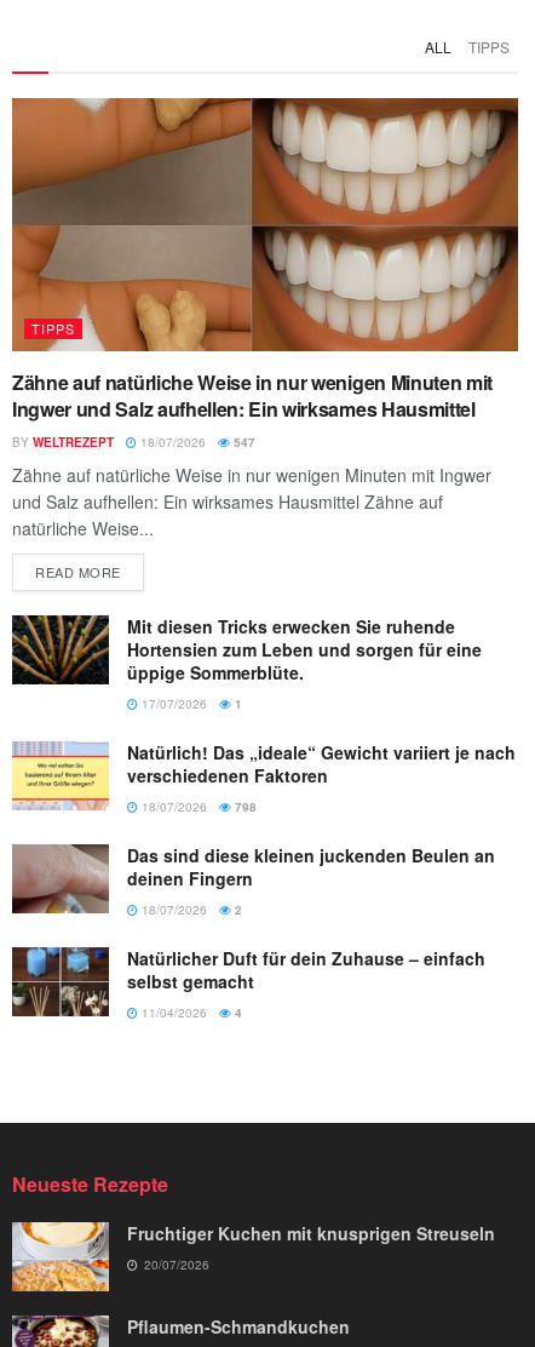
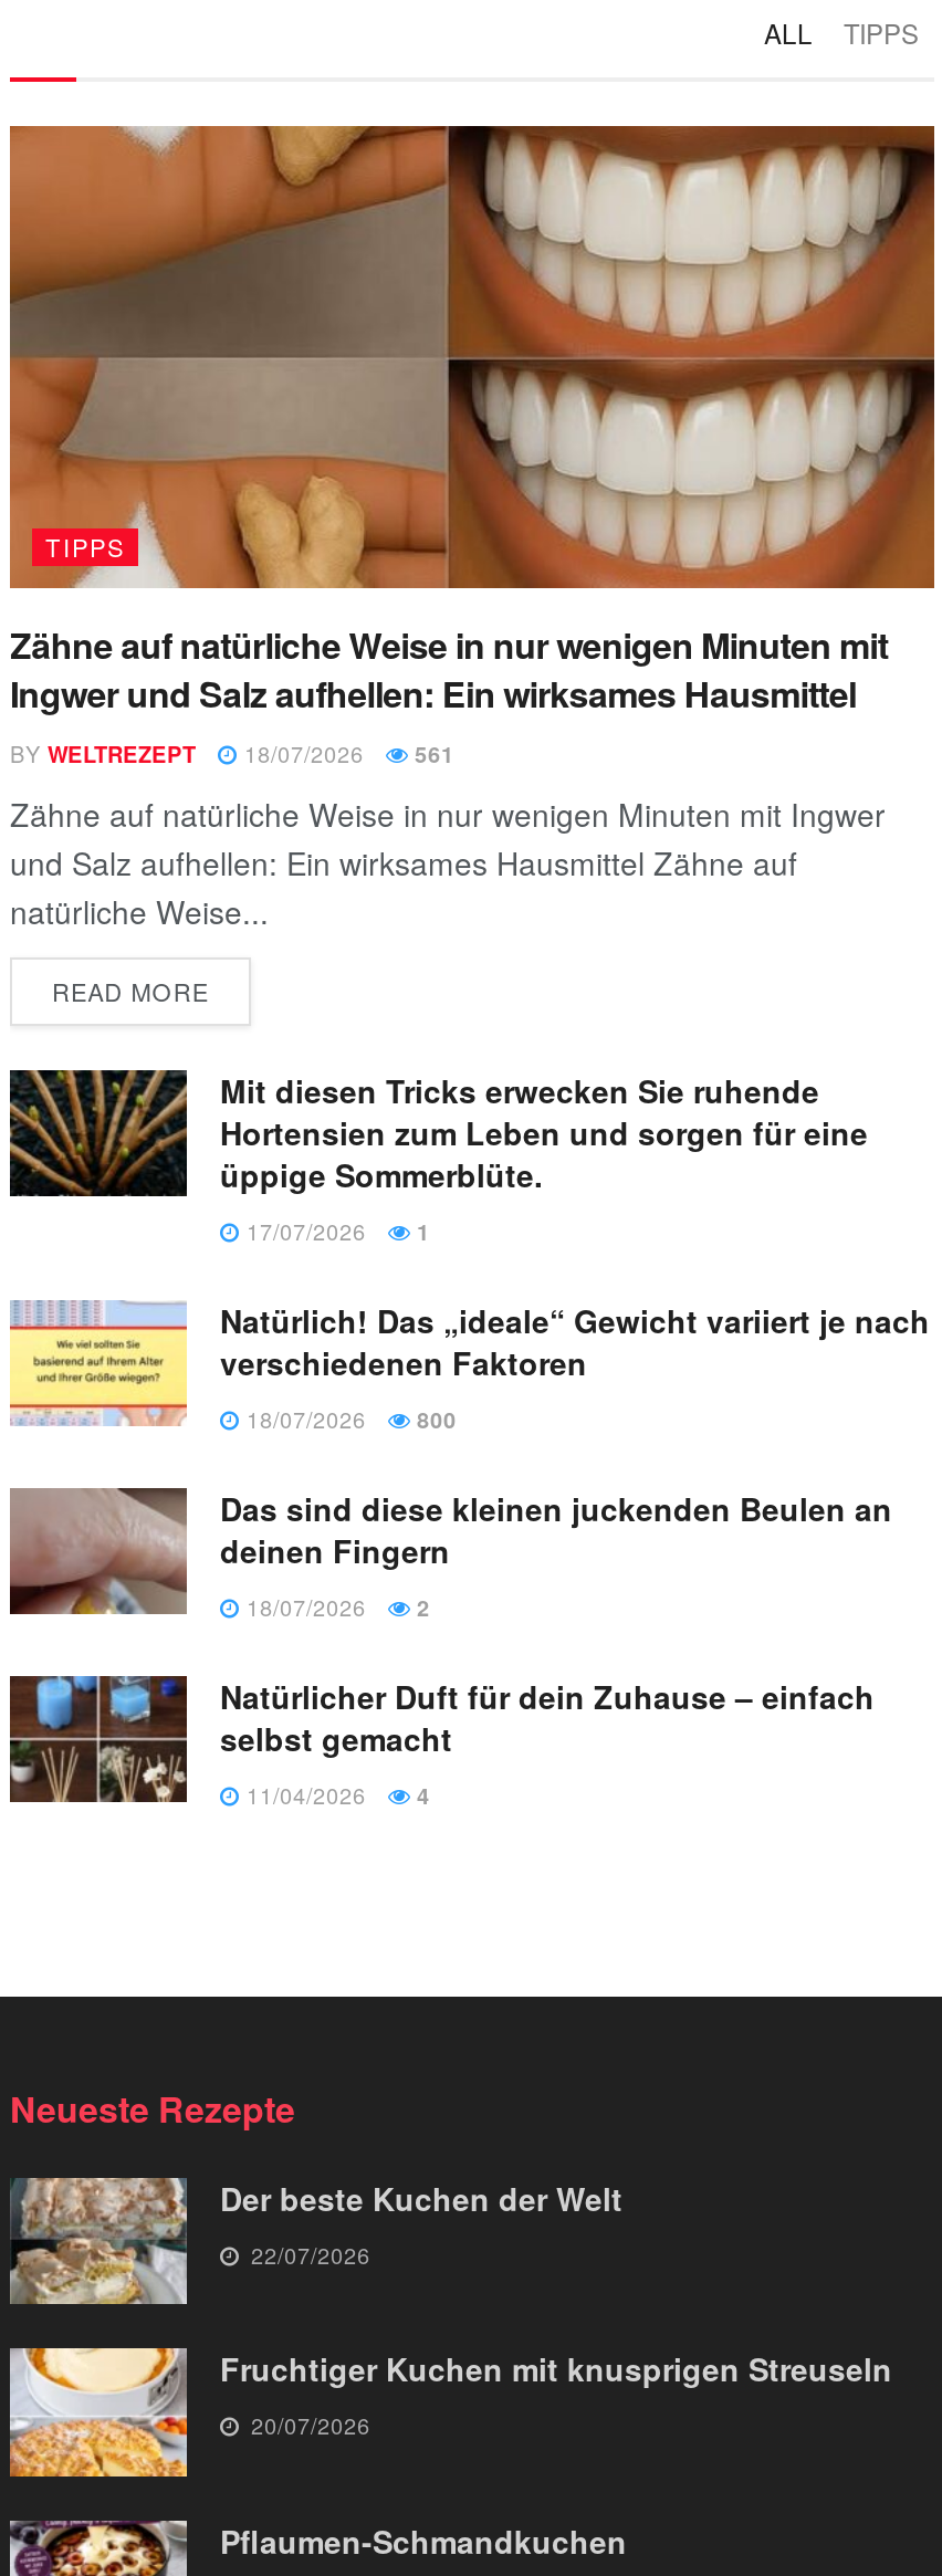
[12,434,255,451] BY WELTREZEPT 18/07/2026 547 -> [10,739,454,770] BY WELTREZEPT 18/07/2026 561
[138,798,257,815] 18/07/2026 798 -> [240,1404,457,1435] 18/07/2026 800
none -> [10,2176,622,2306] [image] | Der beste Kuchen der Welt | 22/07/2026

